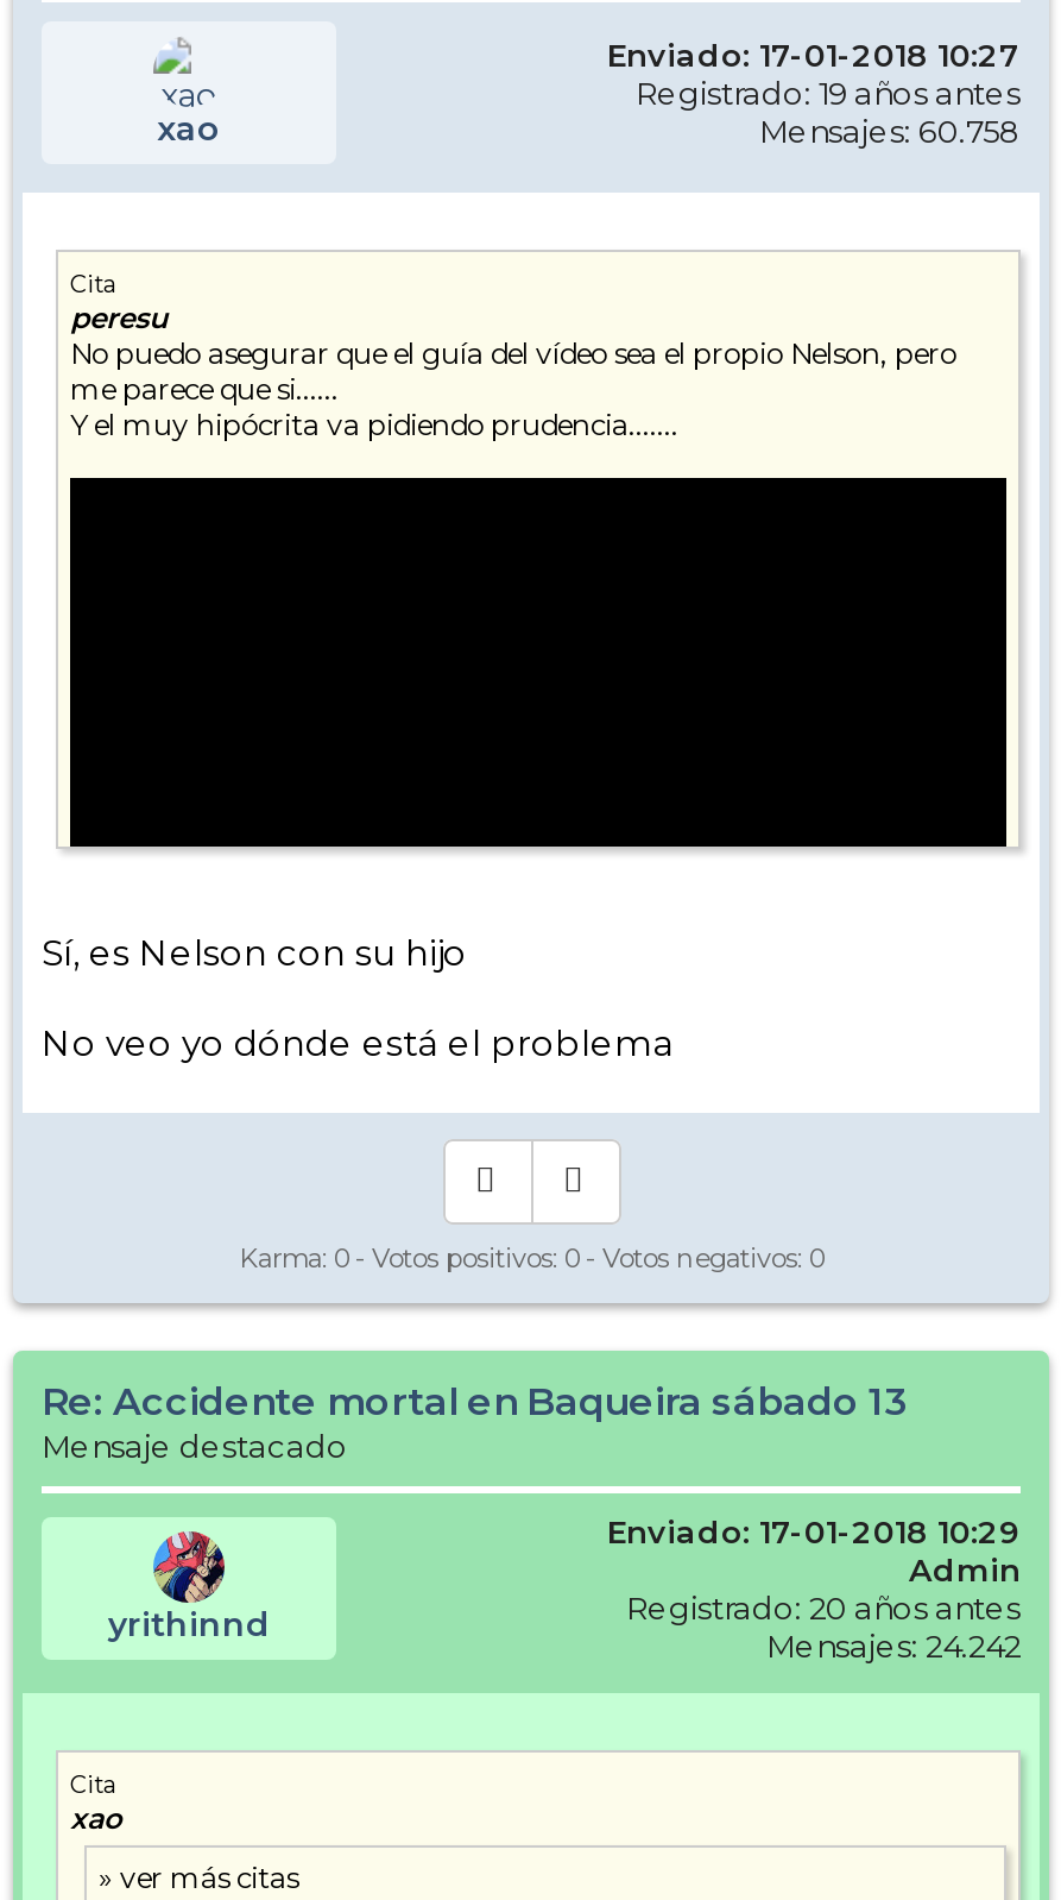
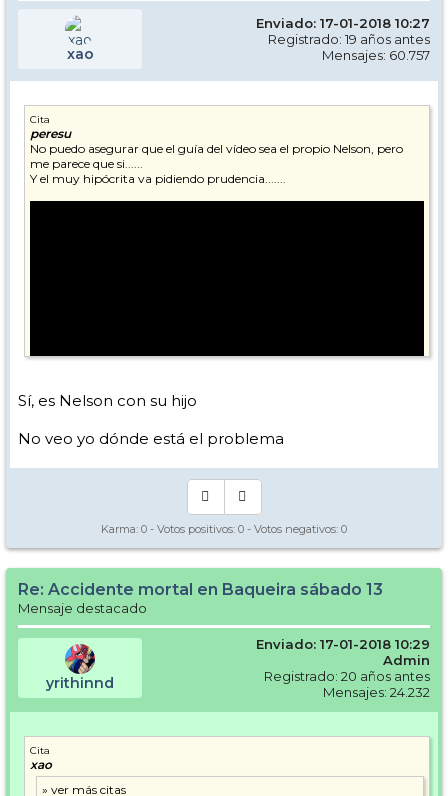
[759,112,1021,150] Mensajes: 60.758 -> [322,47,430,63] Mensajes: 60.757
[766,1627,1021,1665] Mensajes: 24.242 -> [323,684,430,700] Mensajes: 24.232

